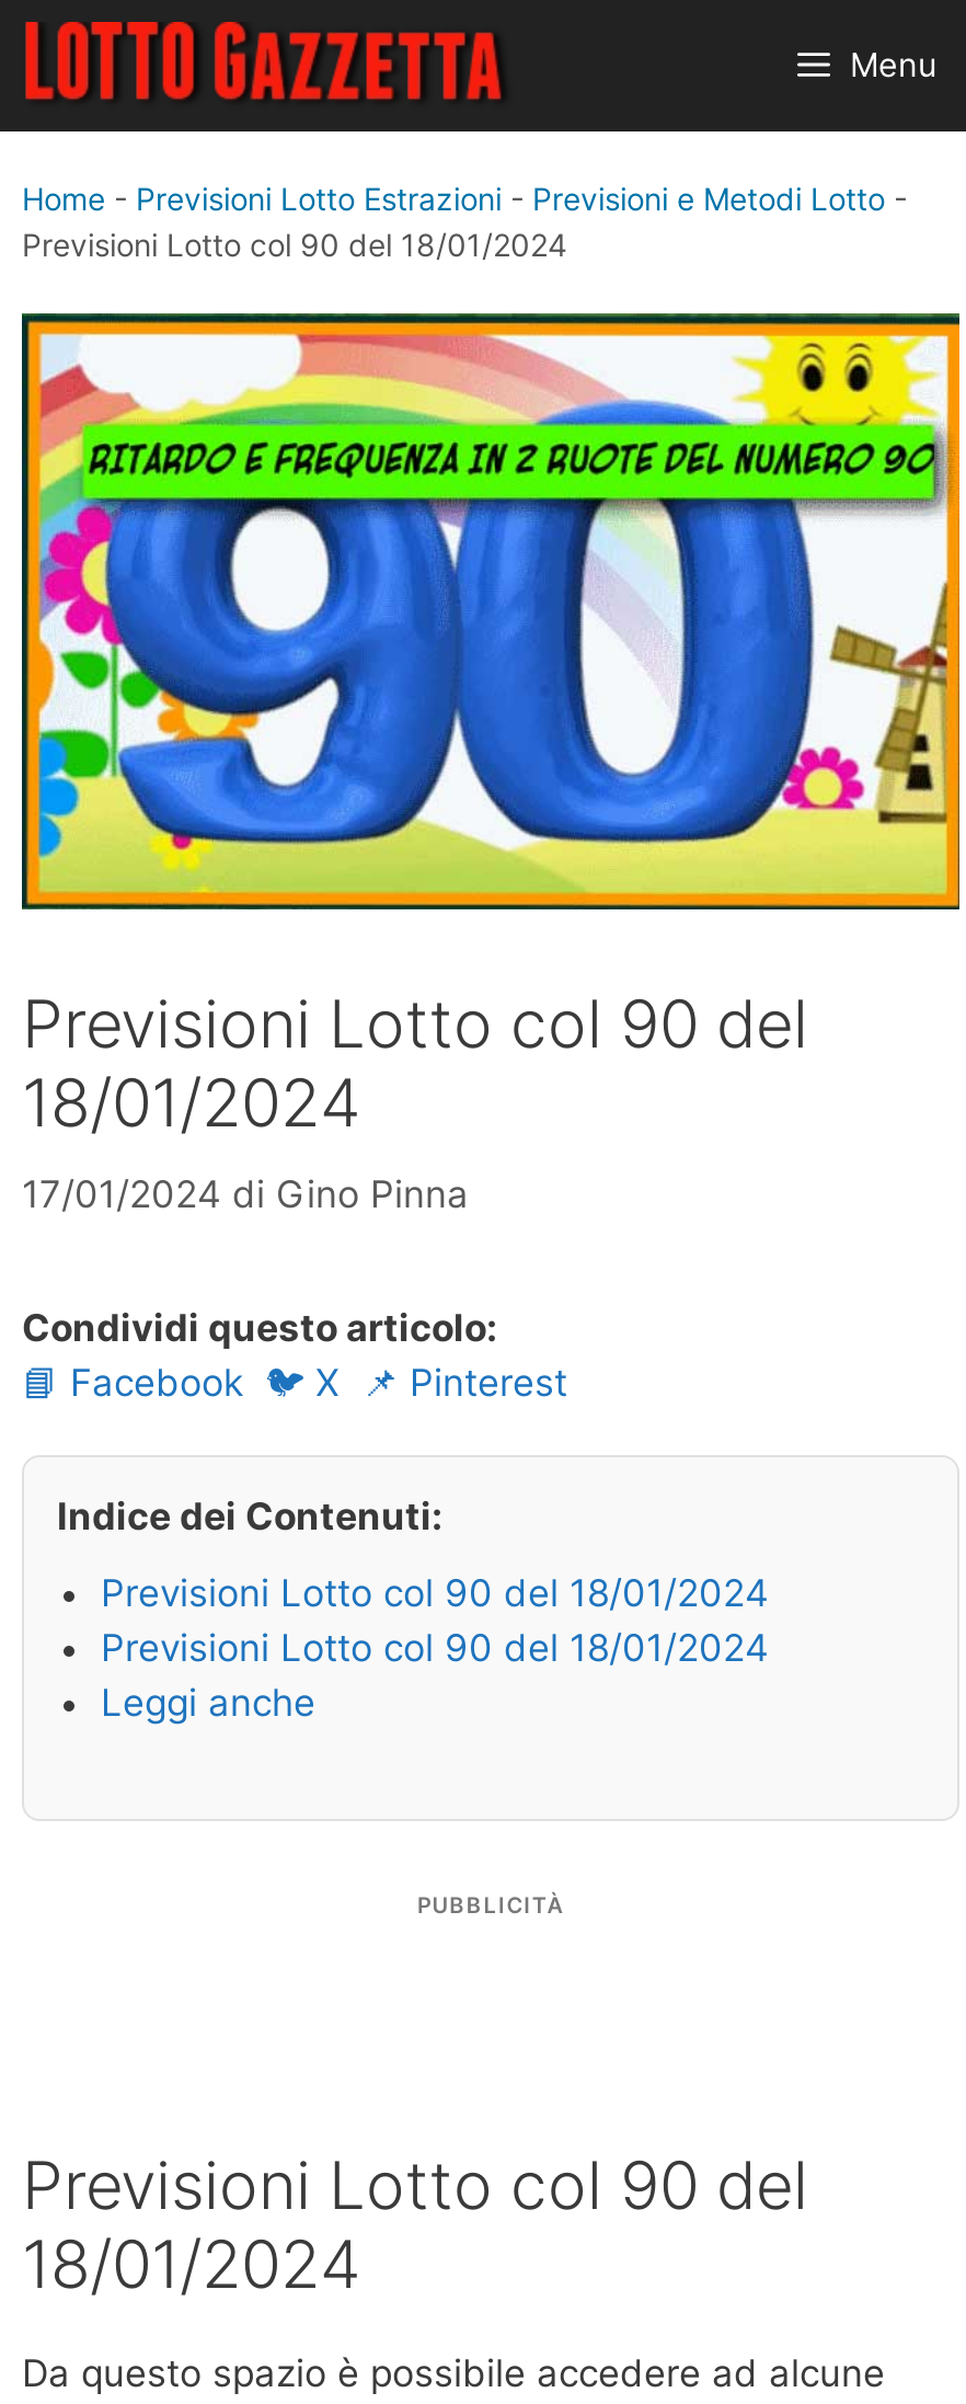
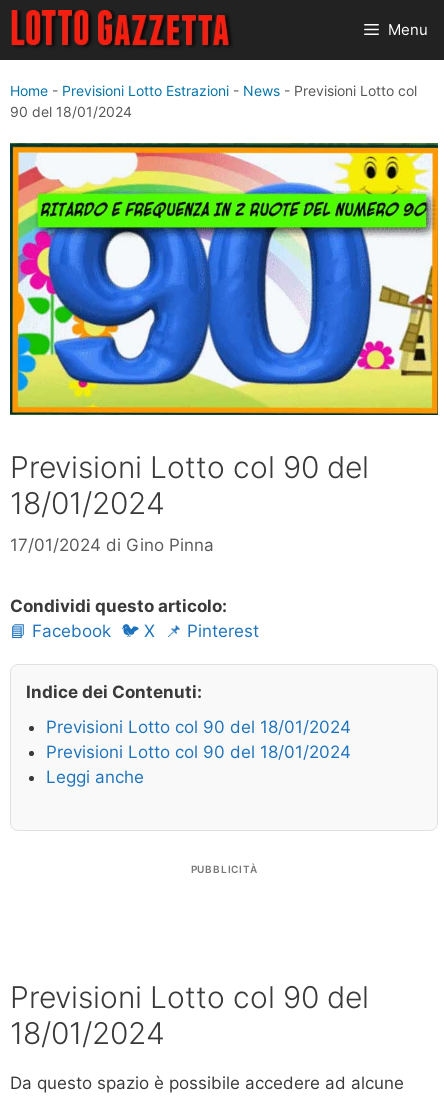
[22,180,907,263] Home - Previsioni Lotto Estrazioni - Previsioni e Metodi Lotto - | Previsioni Lotto col 90 del 18/01/2024 -> [10,82,417,120] Home - Previsioni Lotto Estrazioni - News - Previsioni Lotto col | 90 del 18/01/2024

